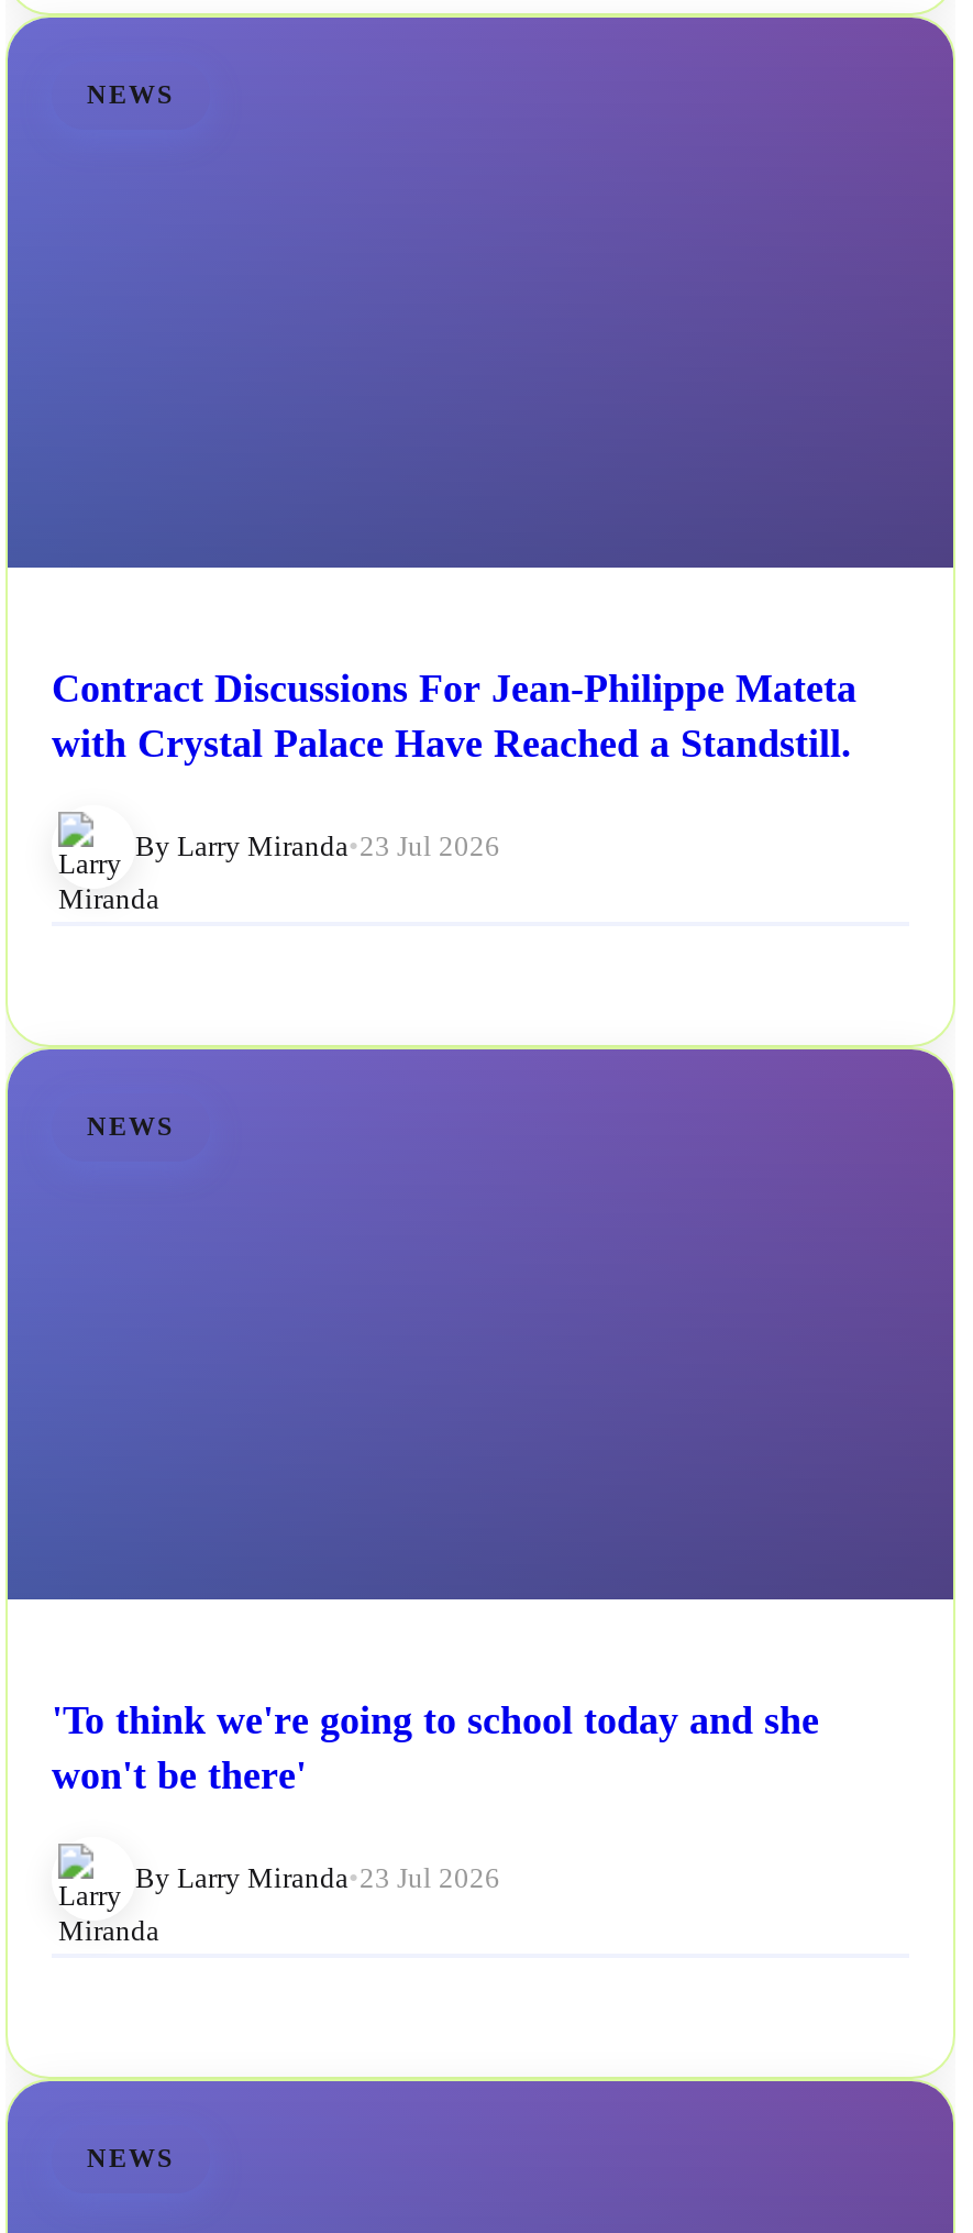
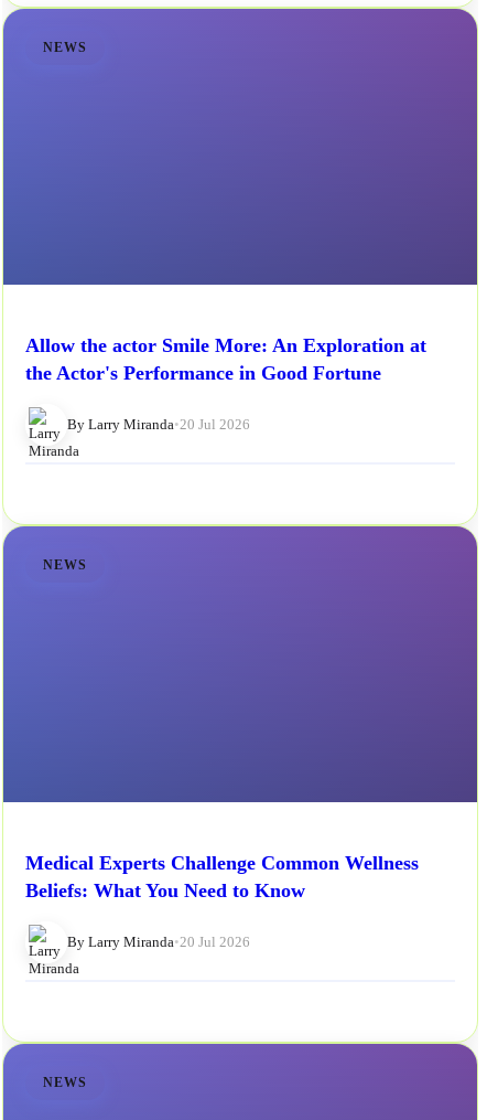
[52,666,856,765] Contract Discussions For Jean-Philippe Mateta | with Crystal Palace Have Reached a Standstill. -> [25,334,426,384] Allow the actor Smile More: An Exploration at | the Actor's Performance in Good Fortune
[135,829,500,862] By Larry Miranda • 23 Jul 2026 -> [67,416,250,432] By Larry Miranda • 20 Jul 2026
[52,1698,819,1797] 'To think we're going to school today and she | won't be there' -> [25,852,419,901] Medical Experts Challenge Common Wellness | Beliefs: What You Need to Know
[135,1861,500,1894] By Larry Miranda • 23 Jul 2026 -> [67,933,250,950] By Larry Miranda • 20 Jul 2026

